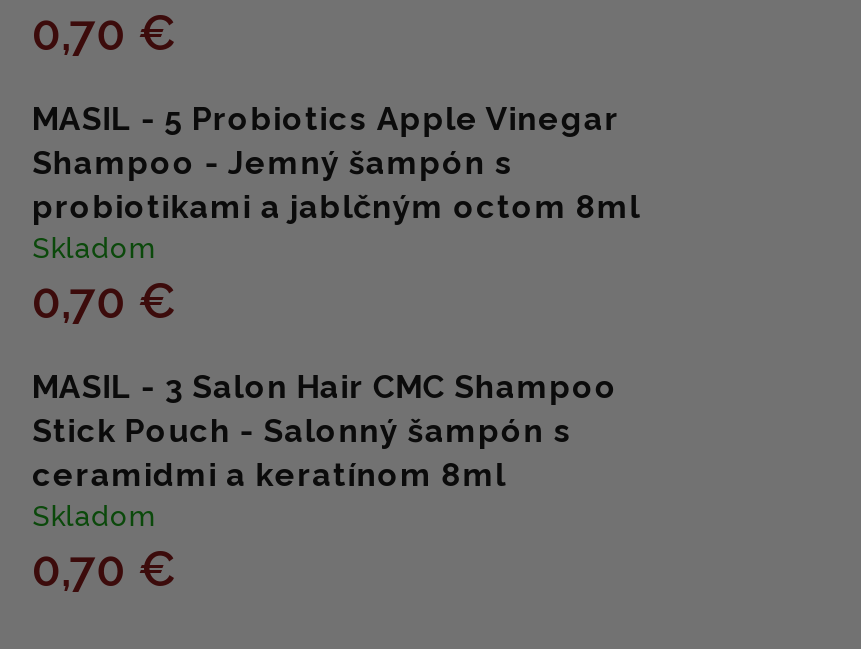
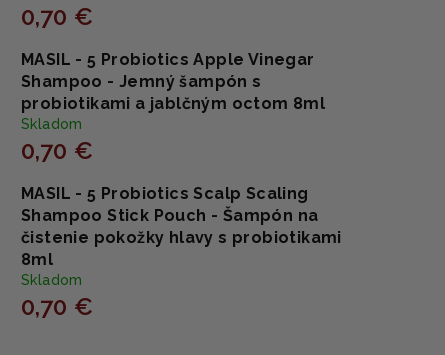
[32,368,618,494] MASIL - 3 Salon Hair CMC Shampoo | Stick Pouch - Salonný šampón s | ceramidmi a keratínom 8ml -> [21,184,342,269] MASIL - 5 Probiotics Scalp Scaling | Shampoo Stick Pouch - Šampón na | čistenie pokožky hlavy s probiotikami | 8ml

